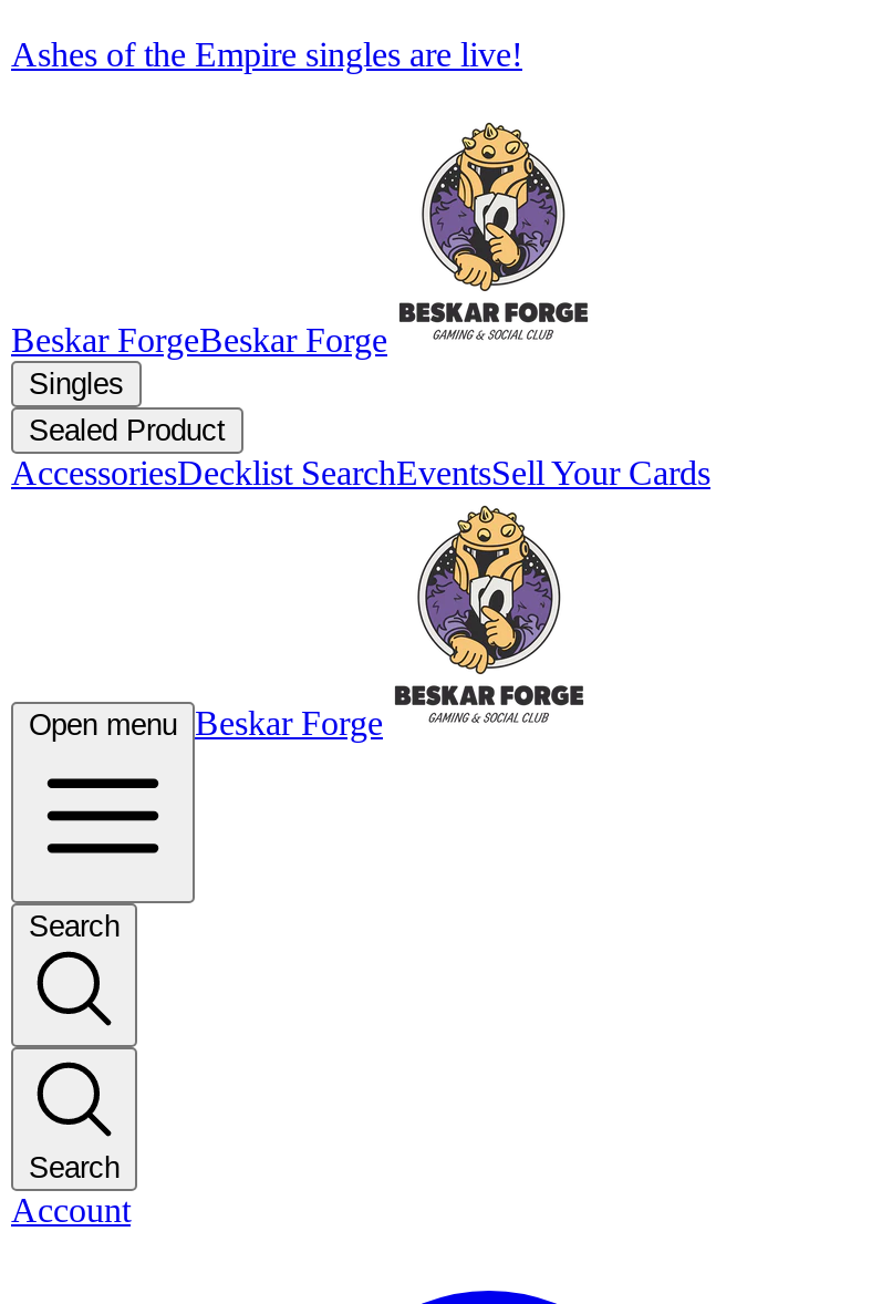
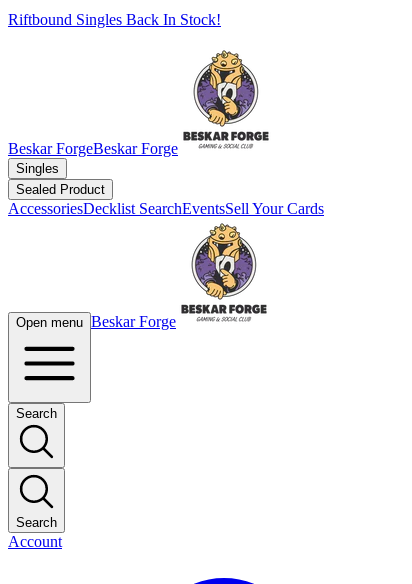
[11,35,522,73] Ashes of the Empire singles are live! -> [8,11,221,28] Riftbound Singles Back In Stock!

